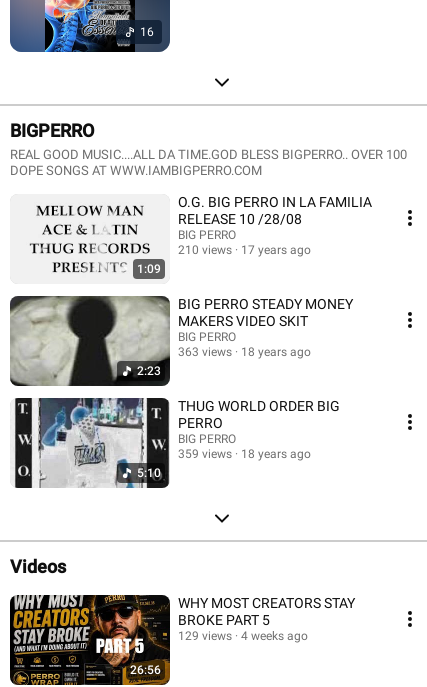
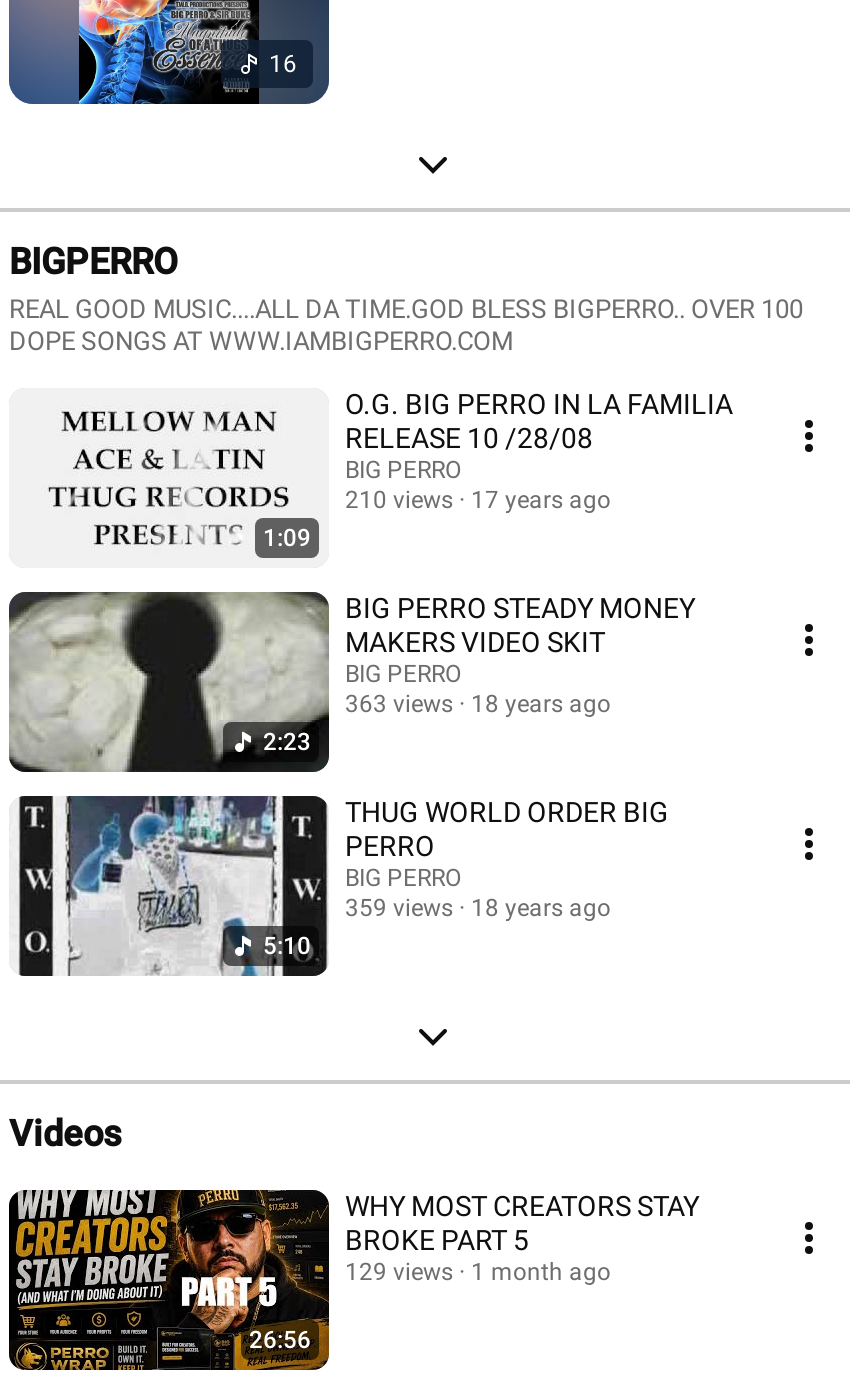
[178,628,308,642] 129 views 4 weeks ago -> [345,1257,611,1285] 129 views 1 month ago

